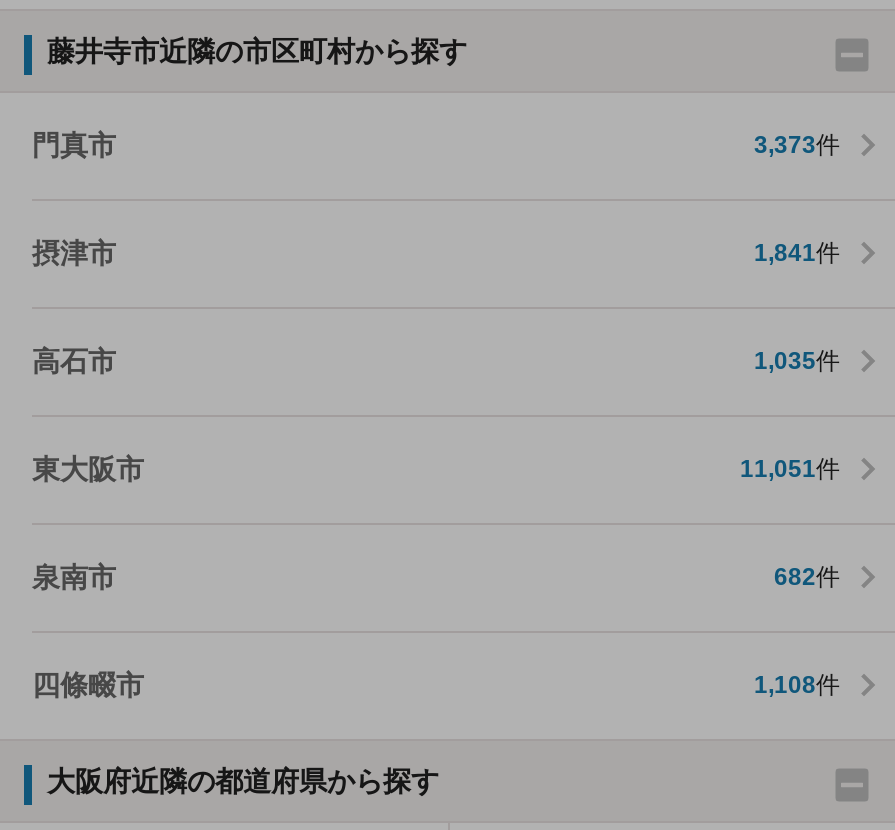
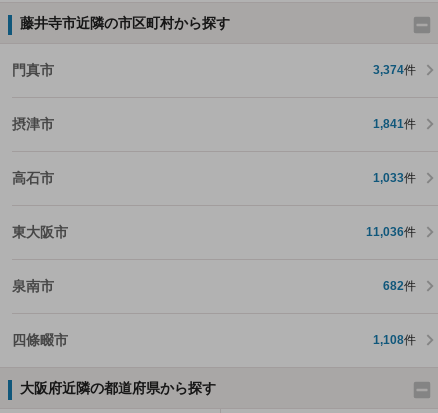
[754,132,840,160] 3,373件 -> [373,63,416,77] 3,374件
[754,348,840,376] 1,035件 -> [373,171,416,185] 1,033件
[740,456,840,484] 11,051件 -> [366,225,416,239] 11,036件

